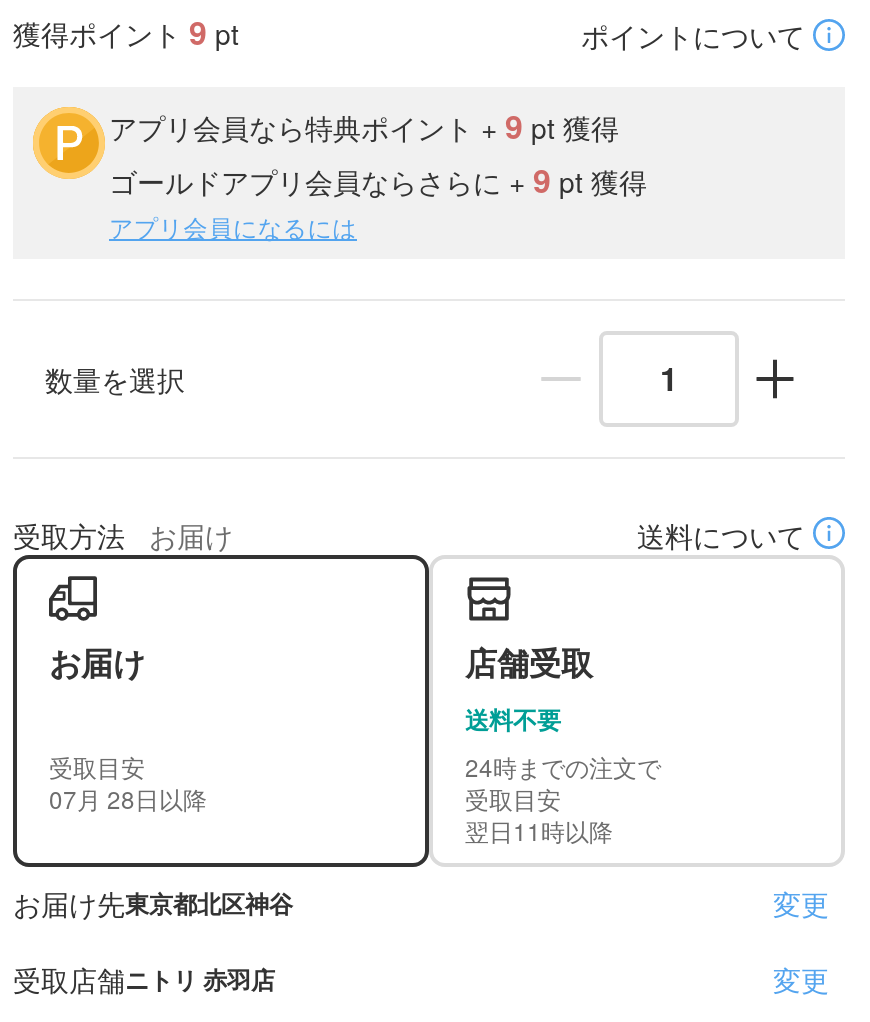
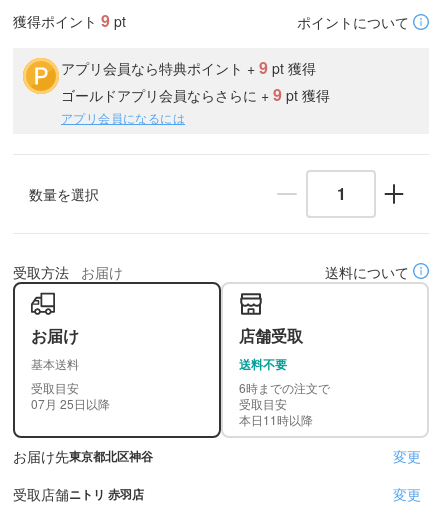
none -> [31,355,79,372] 基本送料
[465,748,661,782] 24時までの注文で -> [239,379,330,396] 6時までの注文で
[49,780,207,814] 07月 28日以降 -> [31,395,110,412] 07月 25日以降
[465,812,613,846] 翌日11時以降 -> [239,411,313,428] 本日11時以降

